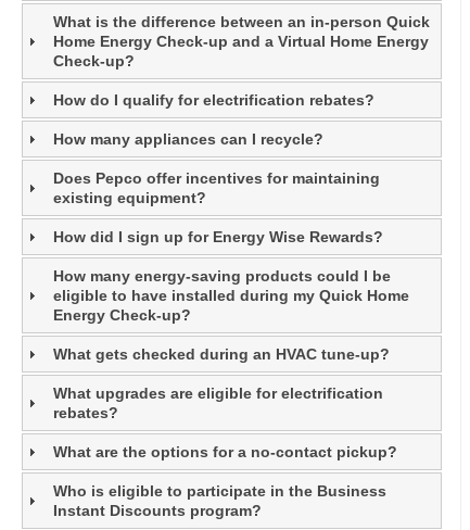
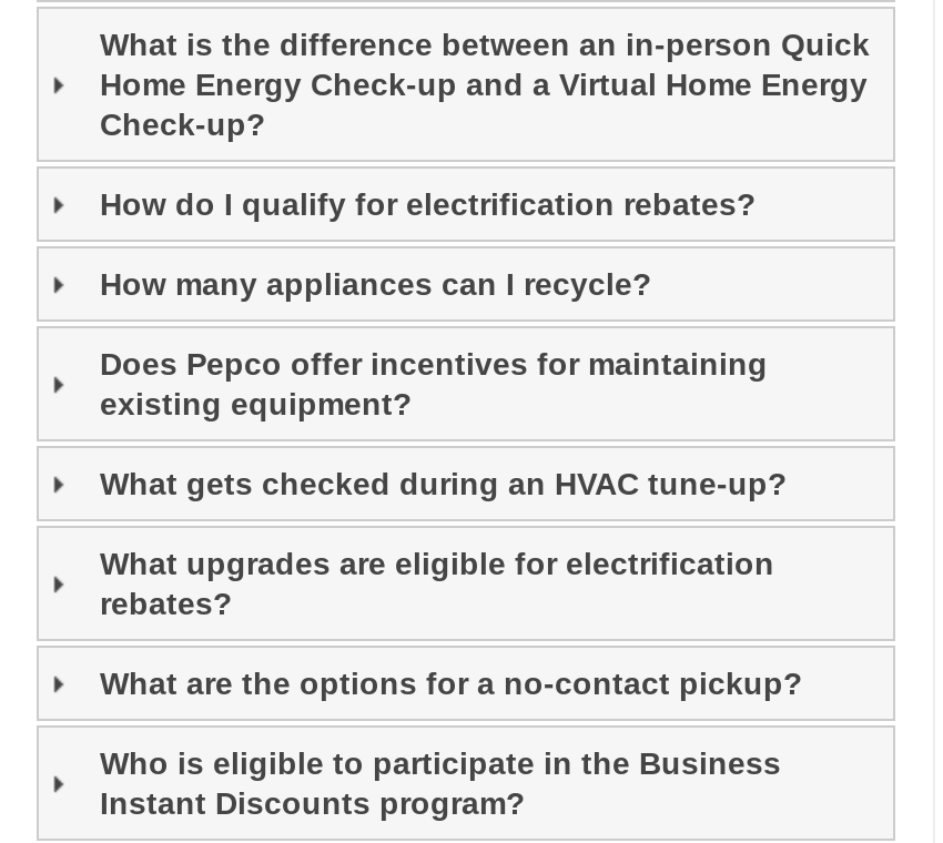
[53,228,409,324] How did I sign up for Energy Wise Rewards? | How many energy-saving products could I be | eligible to have installed during my Quick Home | Energy Check-up? -> none

